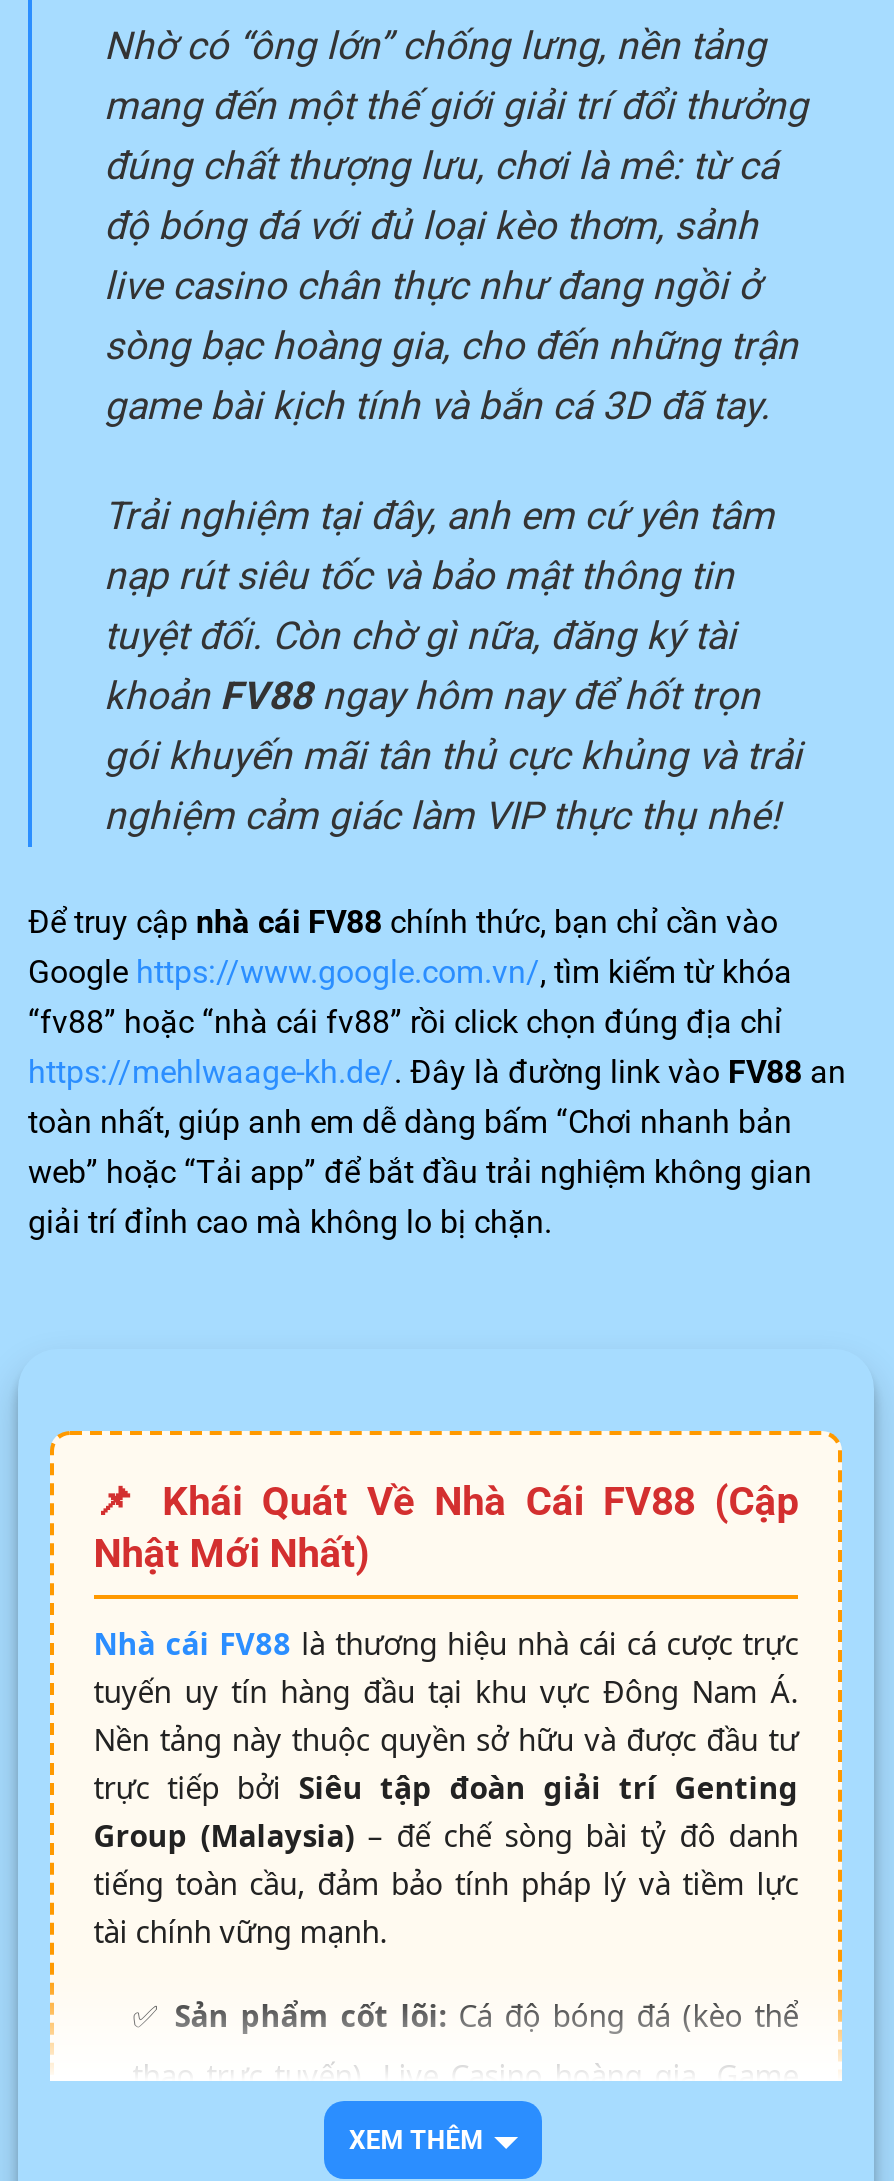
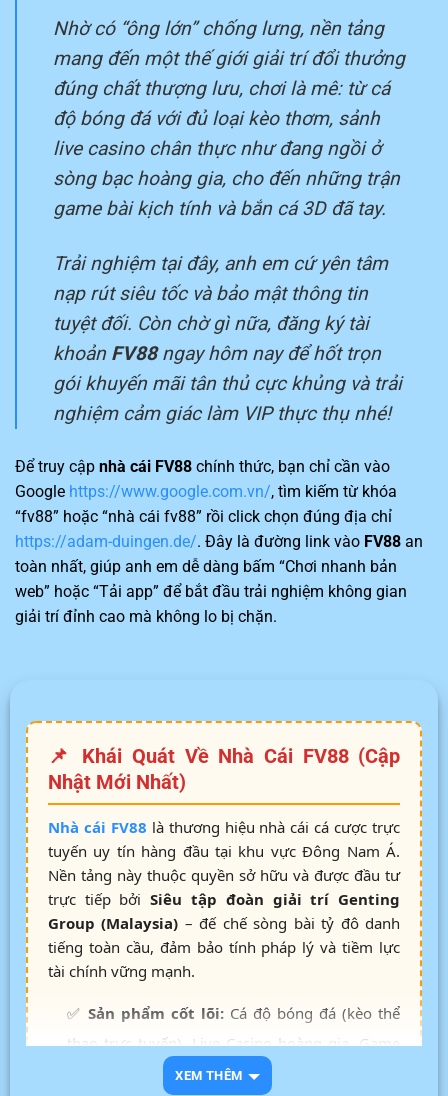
[28,1054,846,1092] https://mehlwaage-kh.de/. Đây là đường link vào FV88 an -> [15,532,423,551] https://adam-duingen.de/. Đây là đường link vào FV88 an

